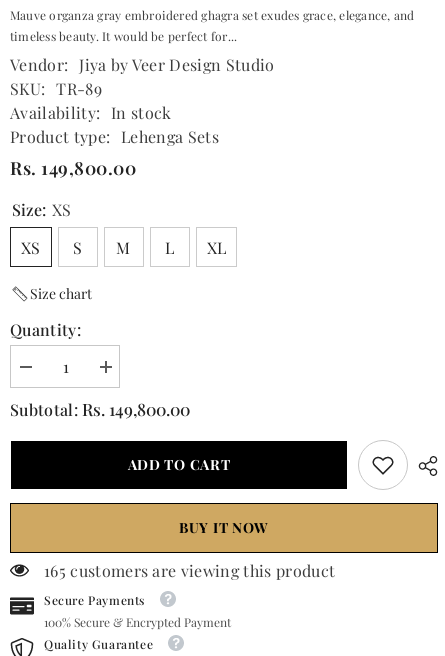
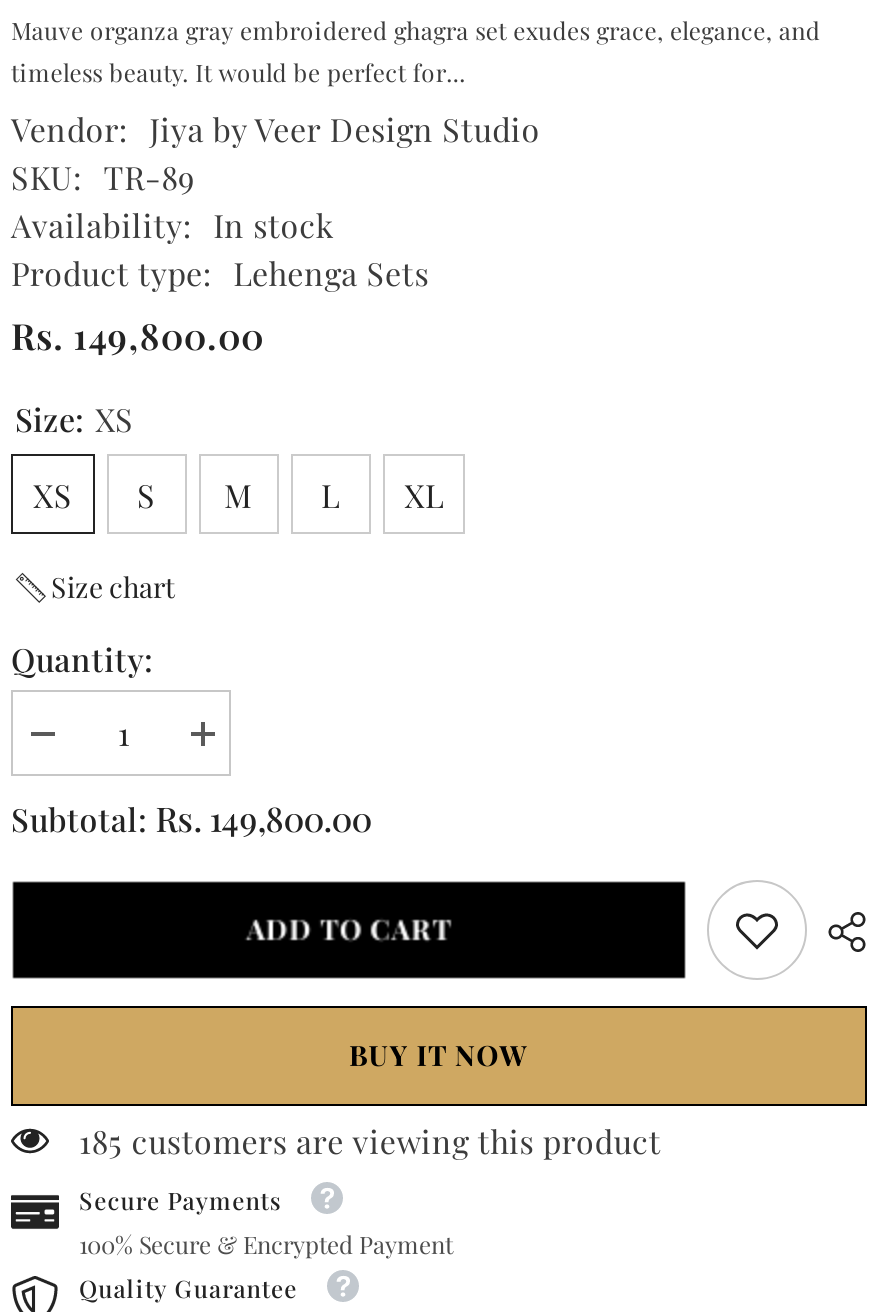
[44,560,335,581] 165 customers are viewing this product -> [79,1121,661,1163] 185 customers are viewing this product

